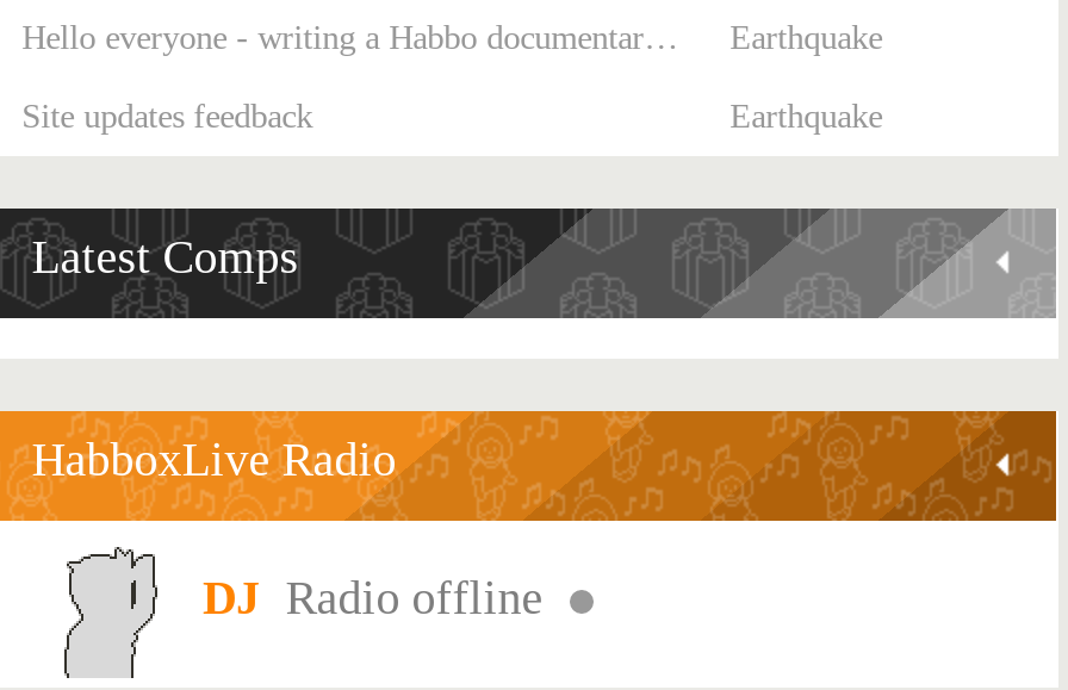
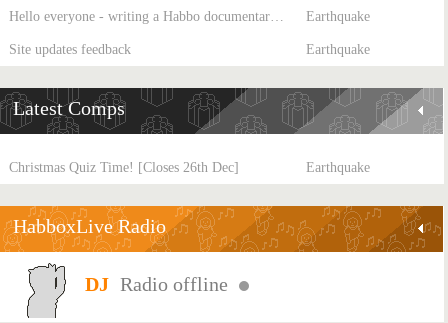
none -> [9,159,370,175] Christmas Quiz Time! [Closes 26th Dec] | Earthquake

